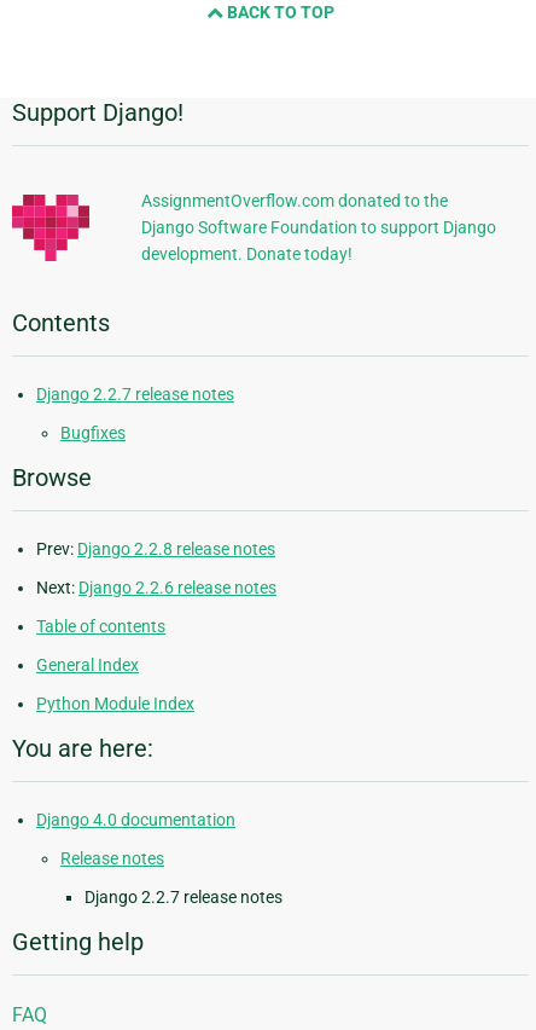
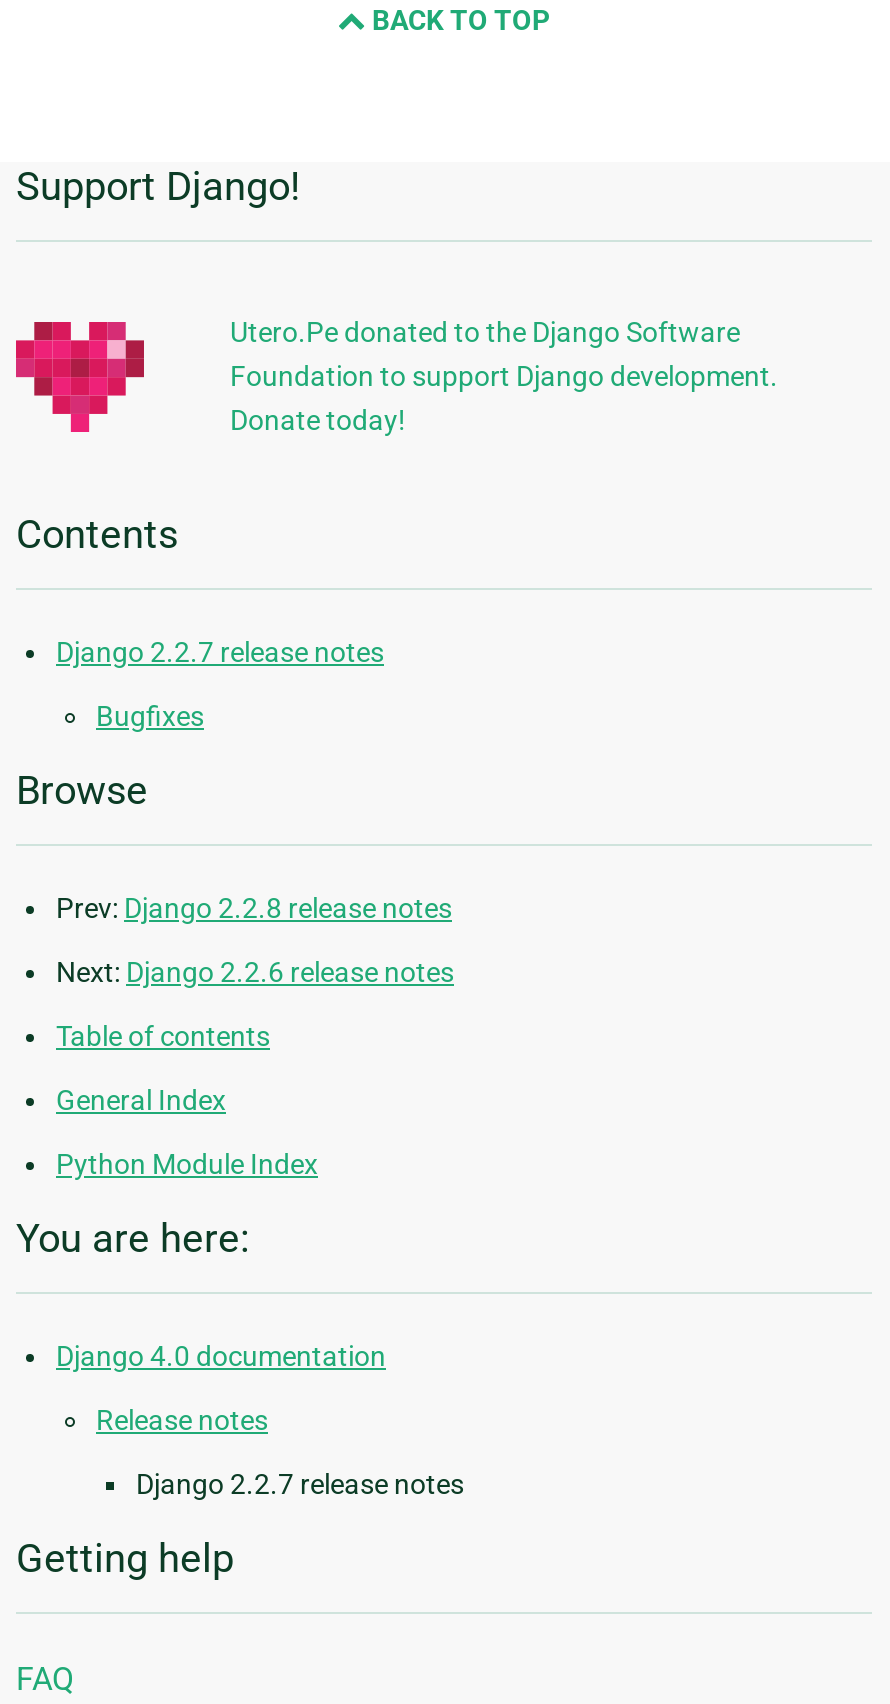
[141,191,496,264] AssignmentOverflow.com donated to the | Django Software Foundation to support Django | development. Donate today! -> [230,317,778,437] Utero.Pe donated to the Django Software | Foundation to support Django development. | Donate today!

